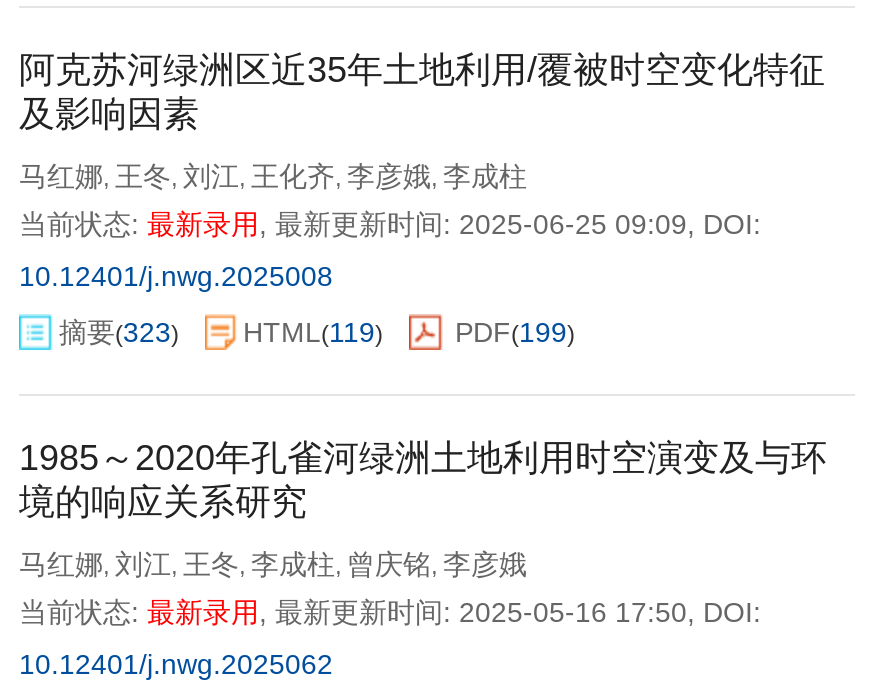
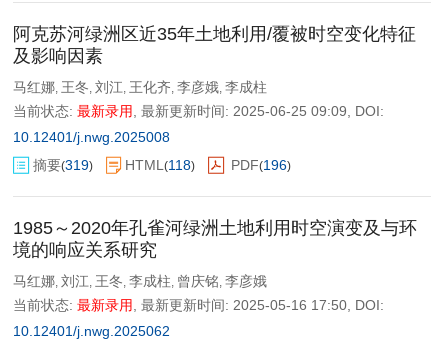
[59,316,179,348] 摘要(323) -> [33,157,93,173] 摘要(319)
[243,316,383,348] HTML(119) -> [125,157,195,173] HTML(118)
[455,316,575,348] PDF(199) -> [231,157,291,173] PDF(196)

